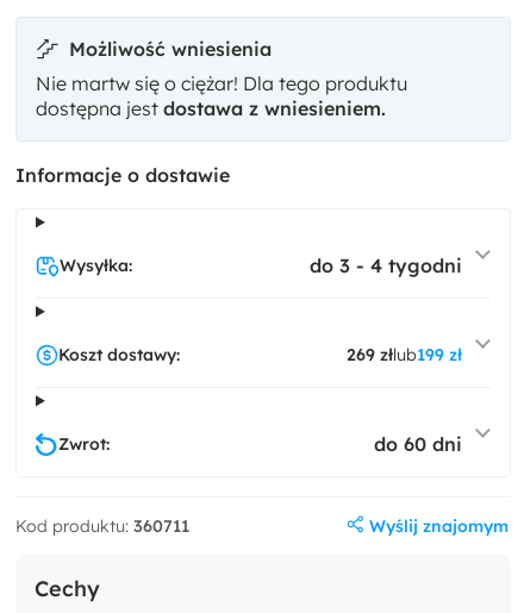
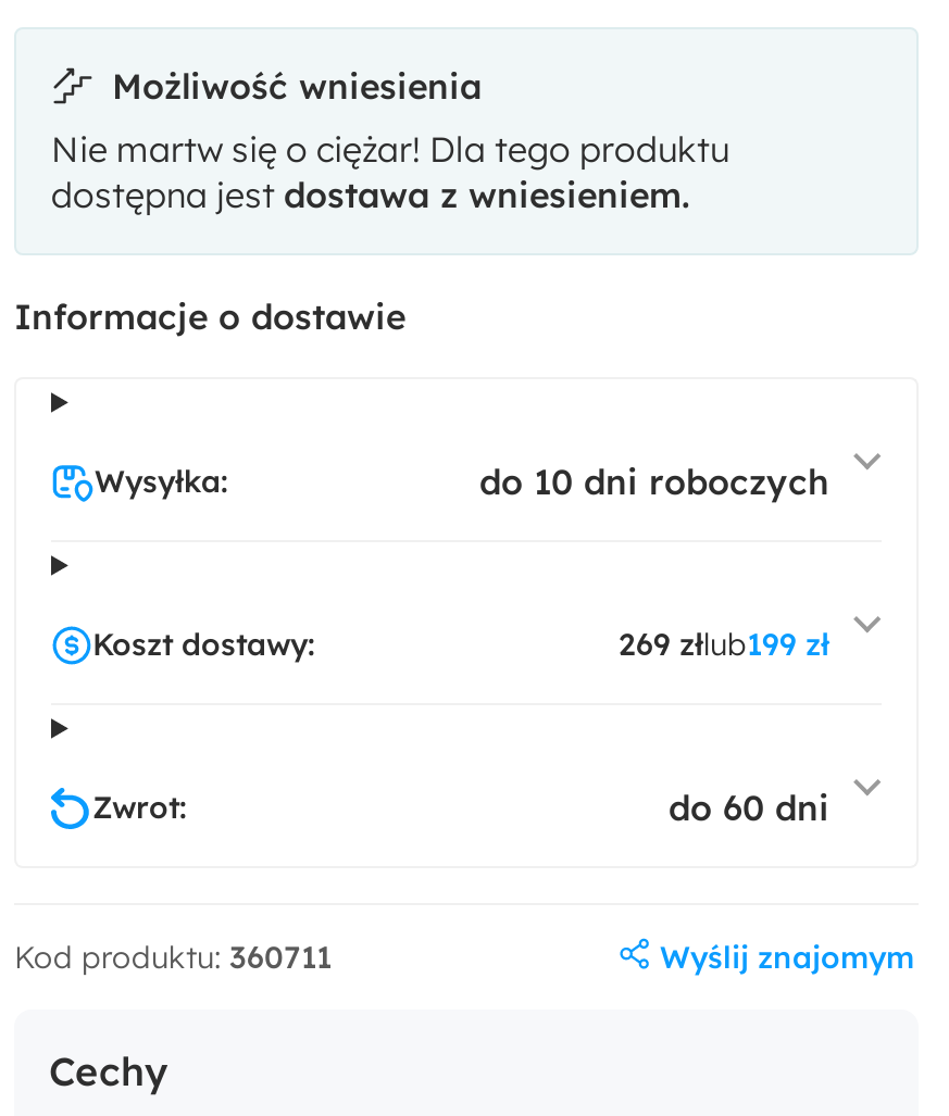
[310,254,462,278] do 3 - 4 tygodni -> [479,461,829,504] do 10 dni roboczych

